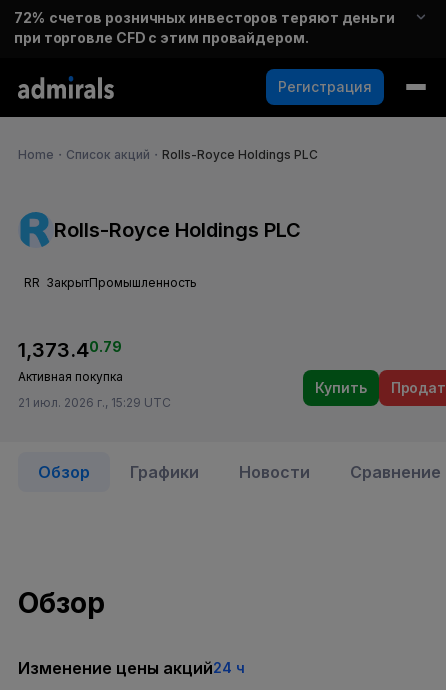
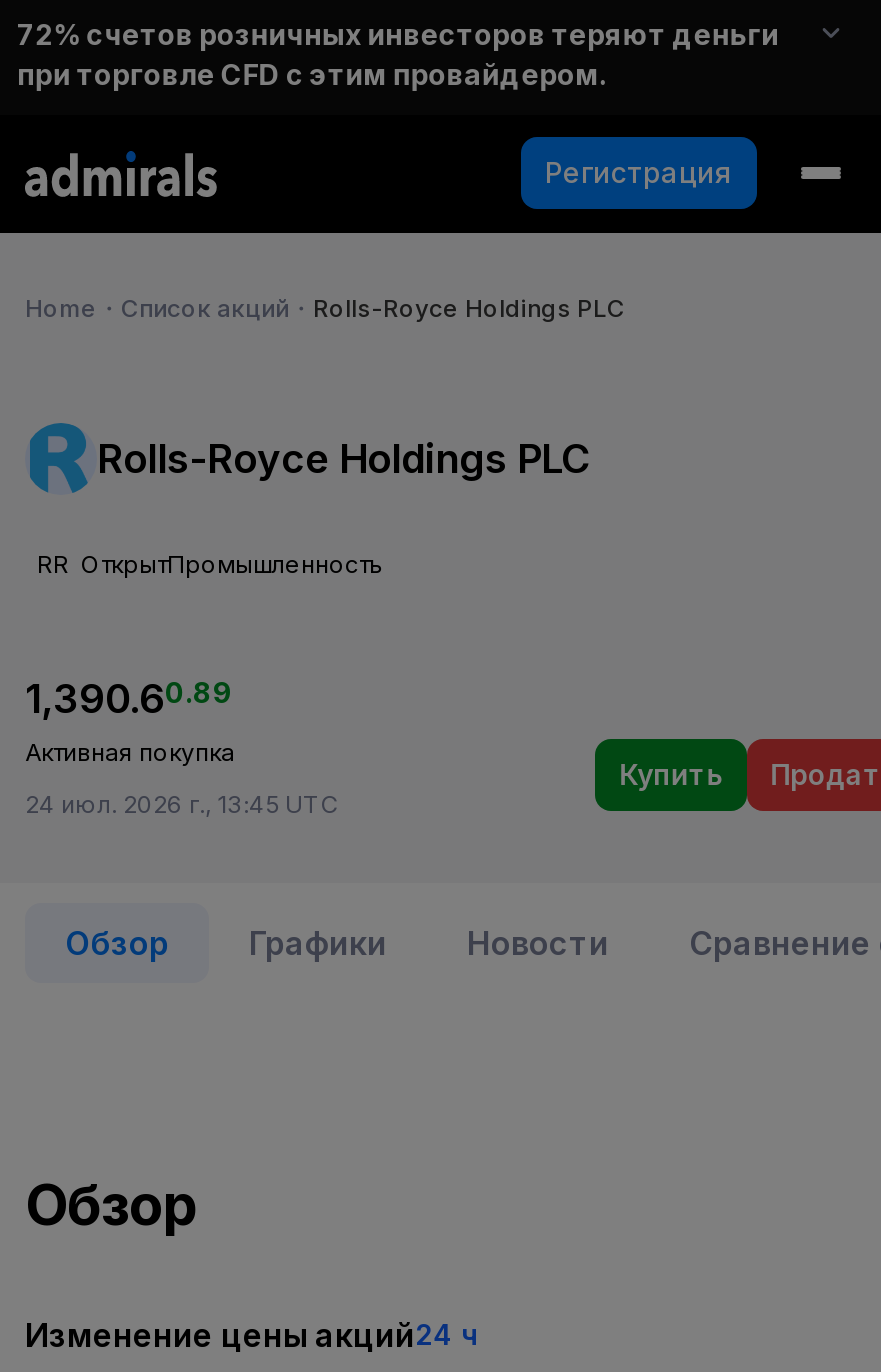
[24,275,197,290] RR ЗакрытПромышленность -> [37,550,383,580] RR ОткрытПромышленность
[18,338,122,362] 1,373.40.79 -> [25,676,233,724] 1,390.60.89
[18,395,171,410] 21 июл. 2026 г., 15:29 UTC -> [25,790,339,820] 24 июл. 2026 г., 13:45 UTC

